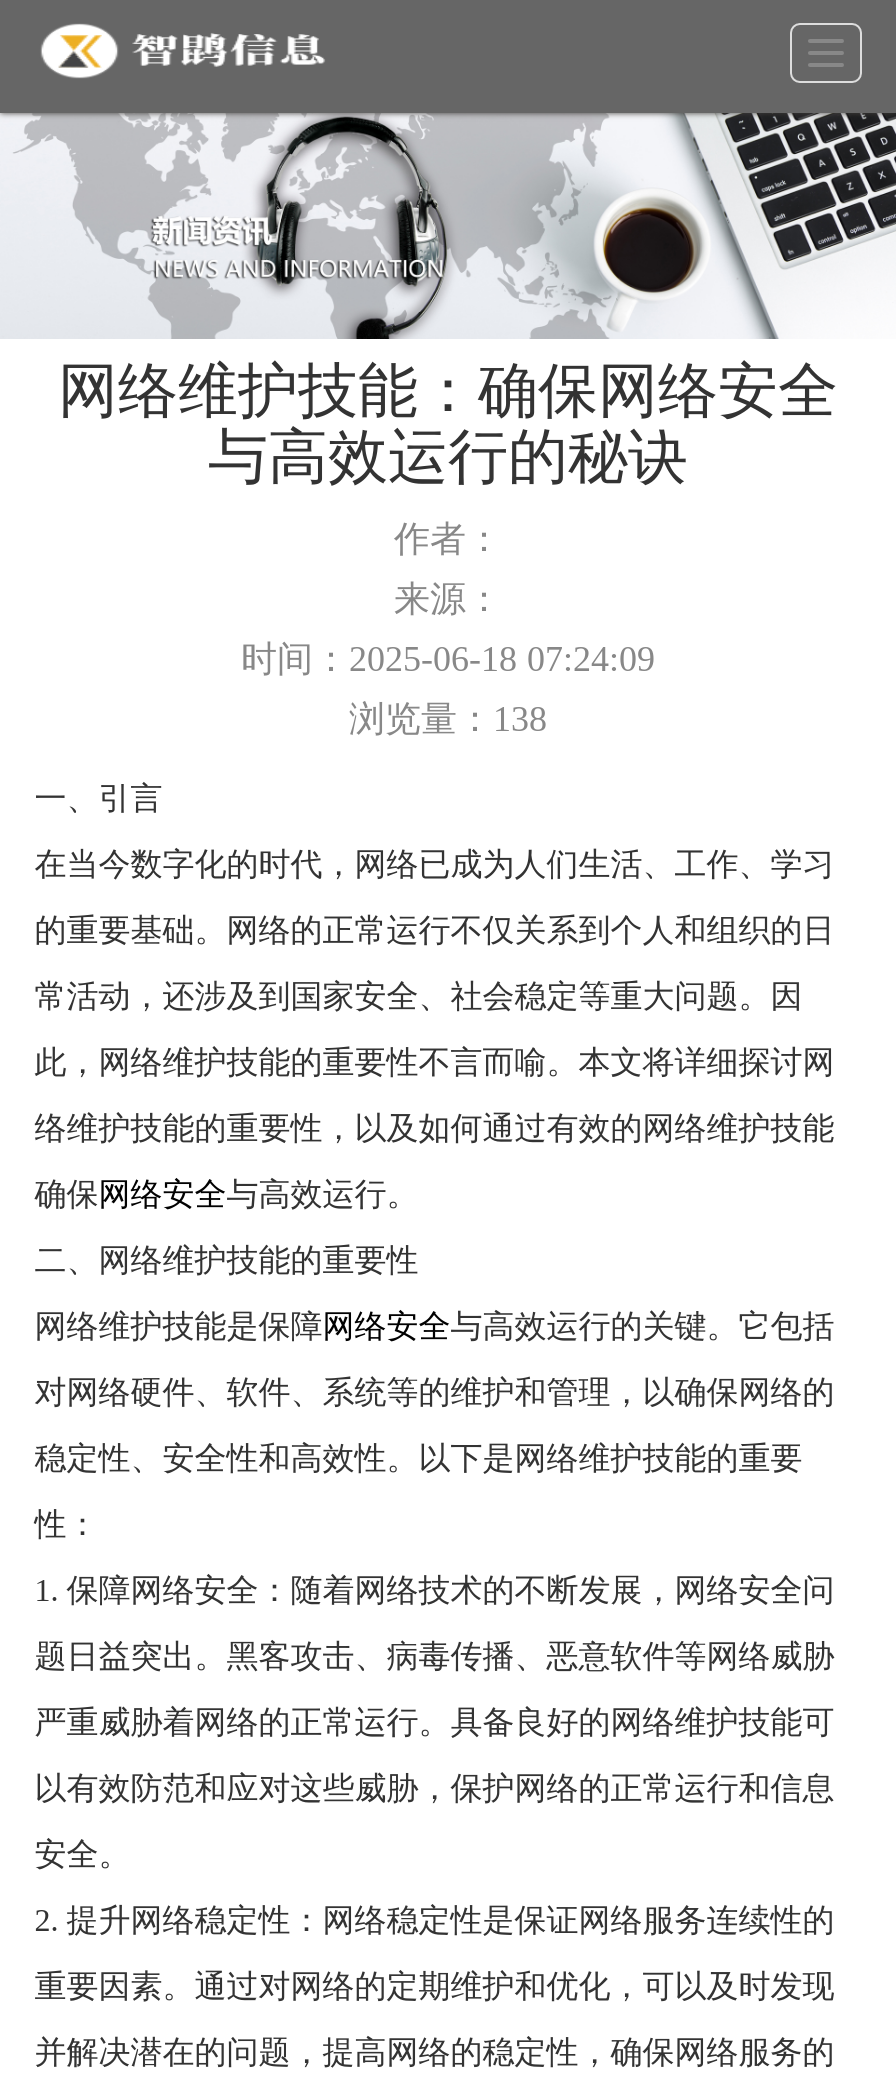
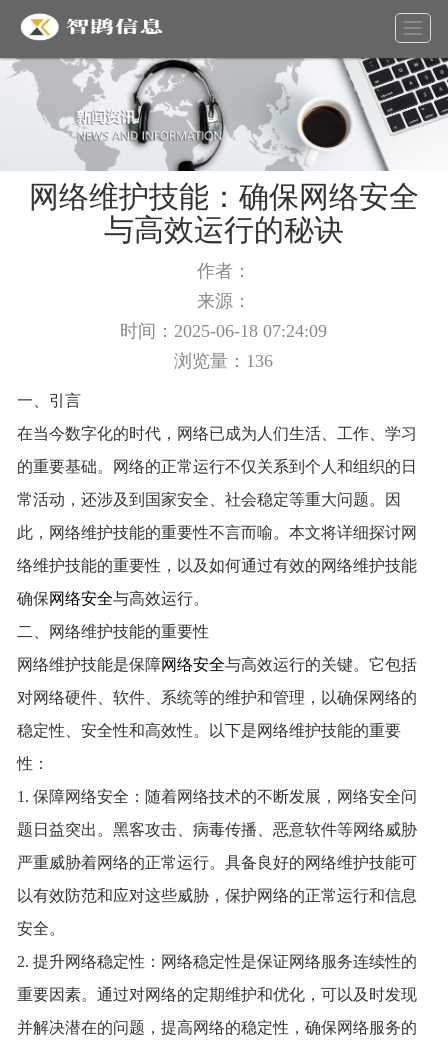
[349,698,547,738] 浏览量：138 -> [174,351,273,371] 浏览量：136

